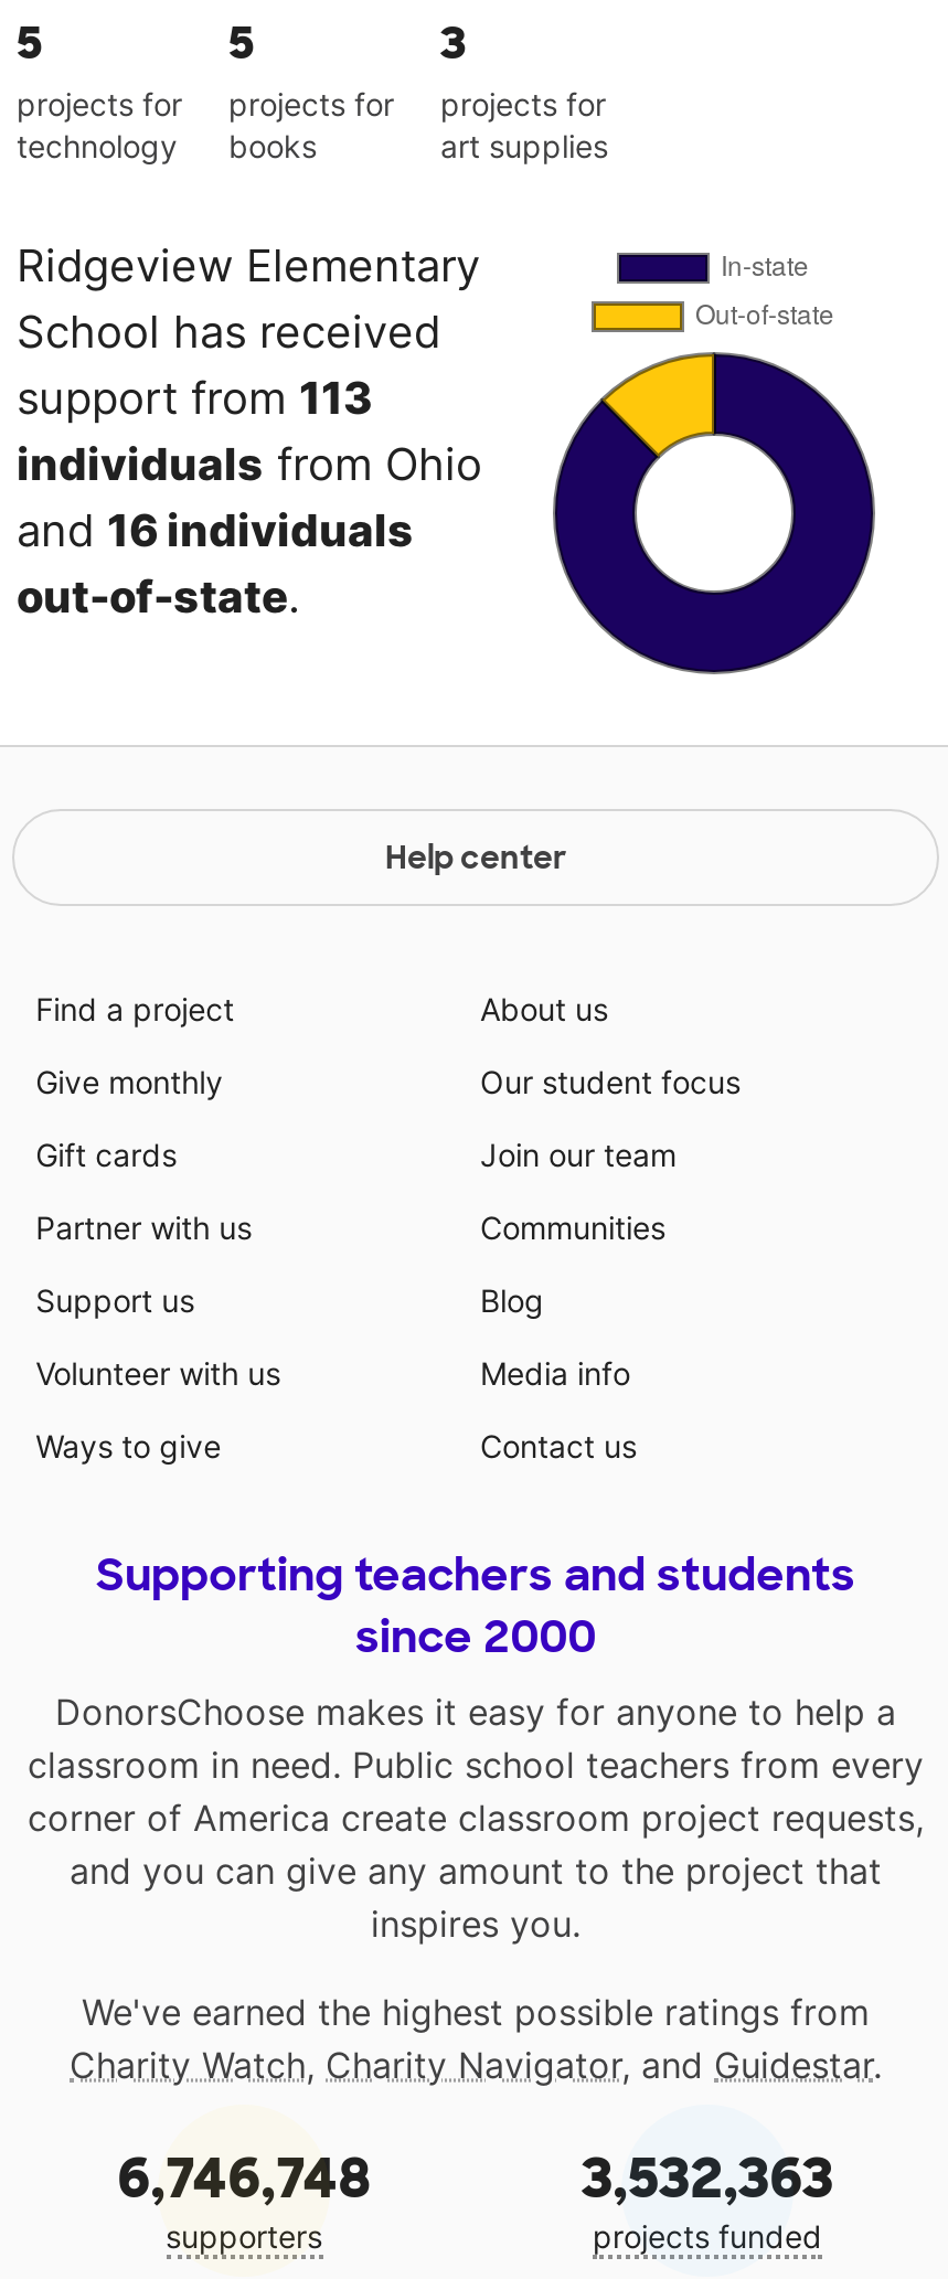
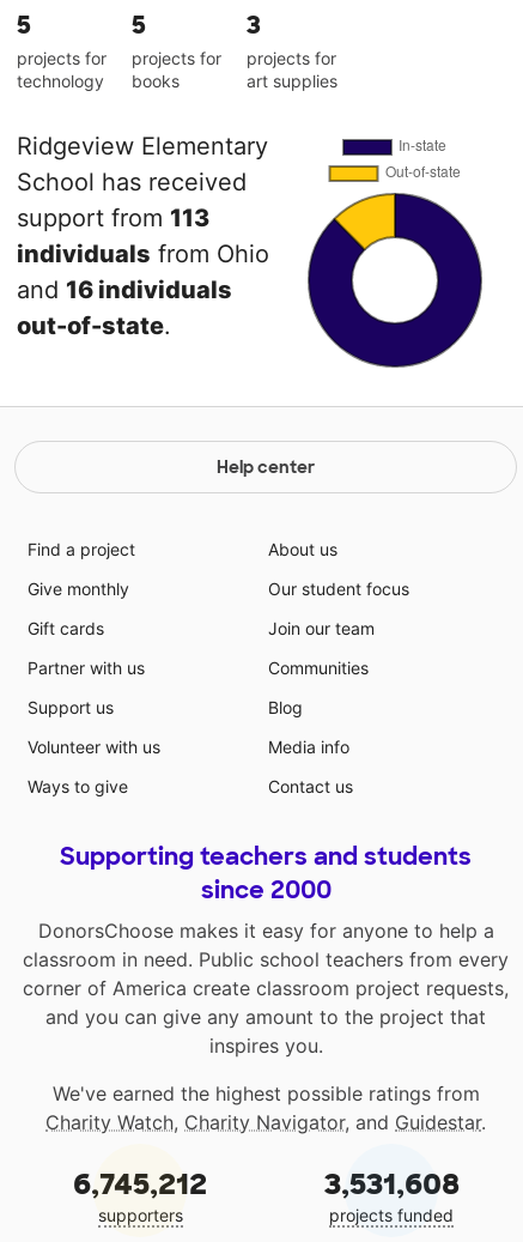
[117,2144,371,2213] 6,746,748 -> [73,1165,207,1202] 6,745,212
[582,2144,833,2213] 3,532,363 -> [324,1165,459,1202] 3,531,608

